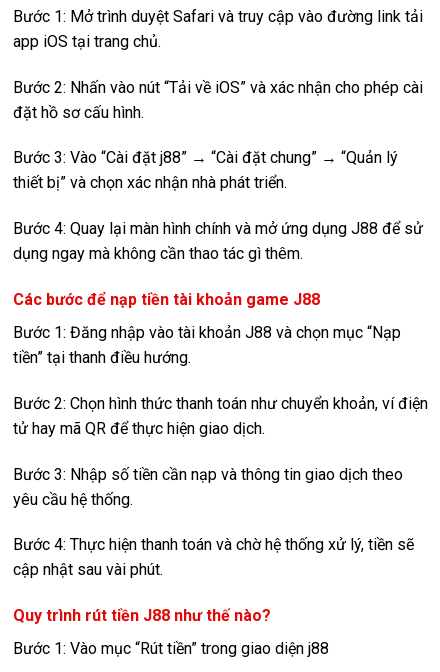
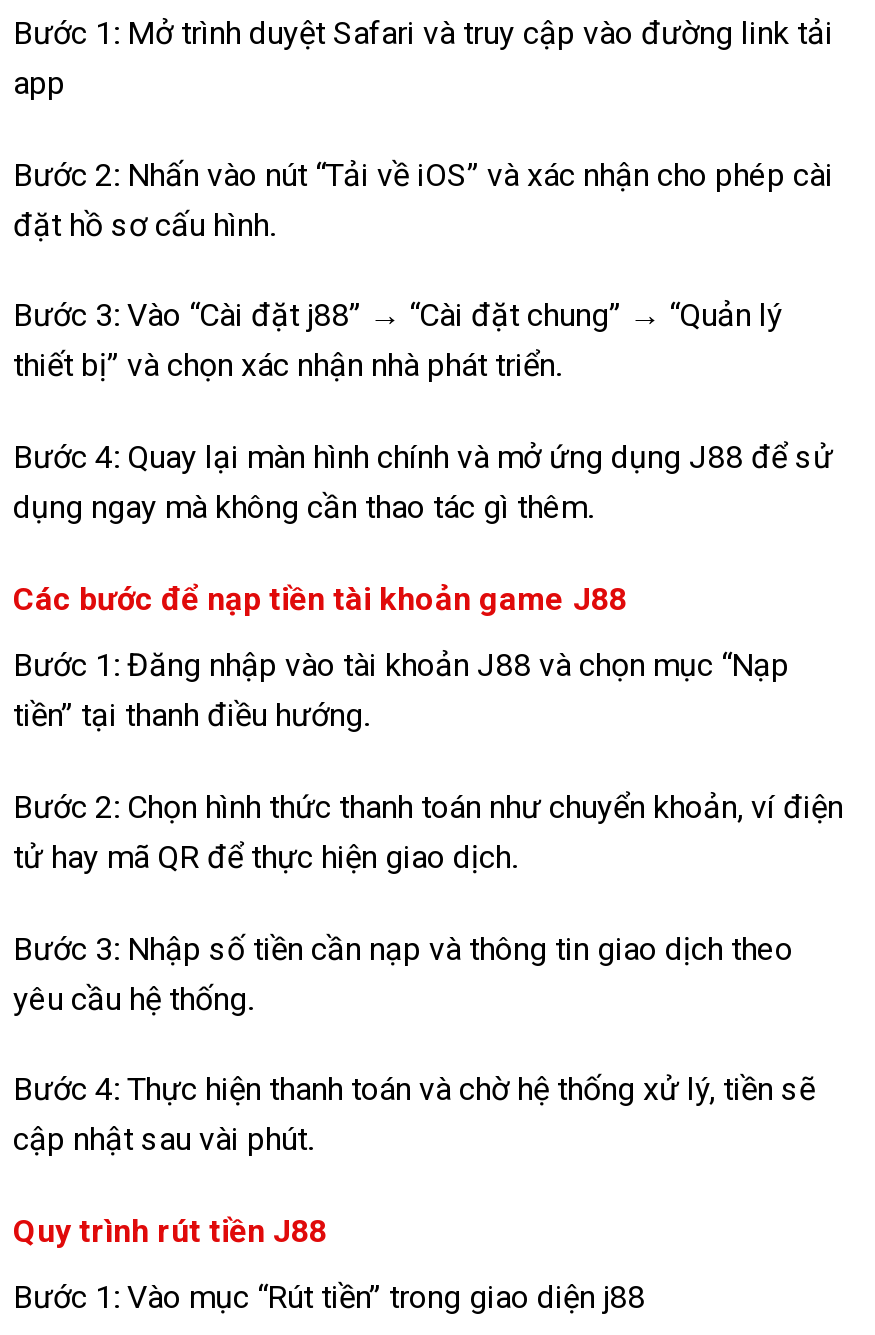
[13,32,161,51] app iOS tại trang chủ. -> [13,64,65,102] app
[13,606,271,625] Quy trình rút tiền J88 như thế nào? -> [13,1213,327,1251] Quy trình rút tiền J88

